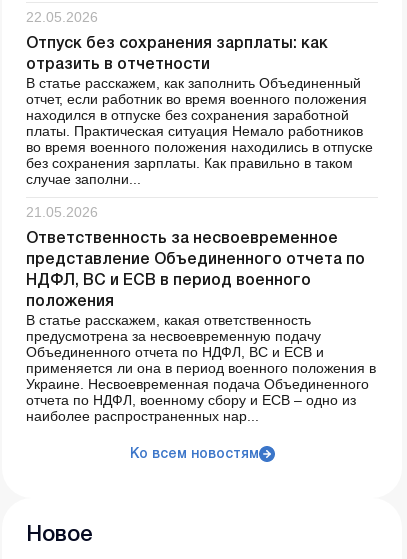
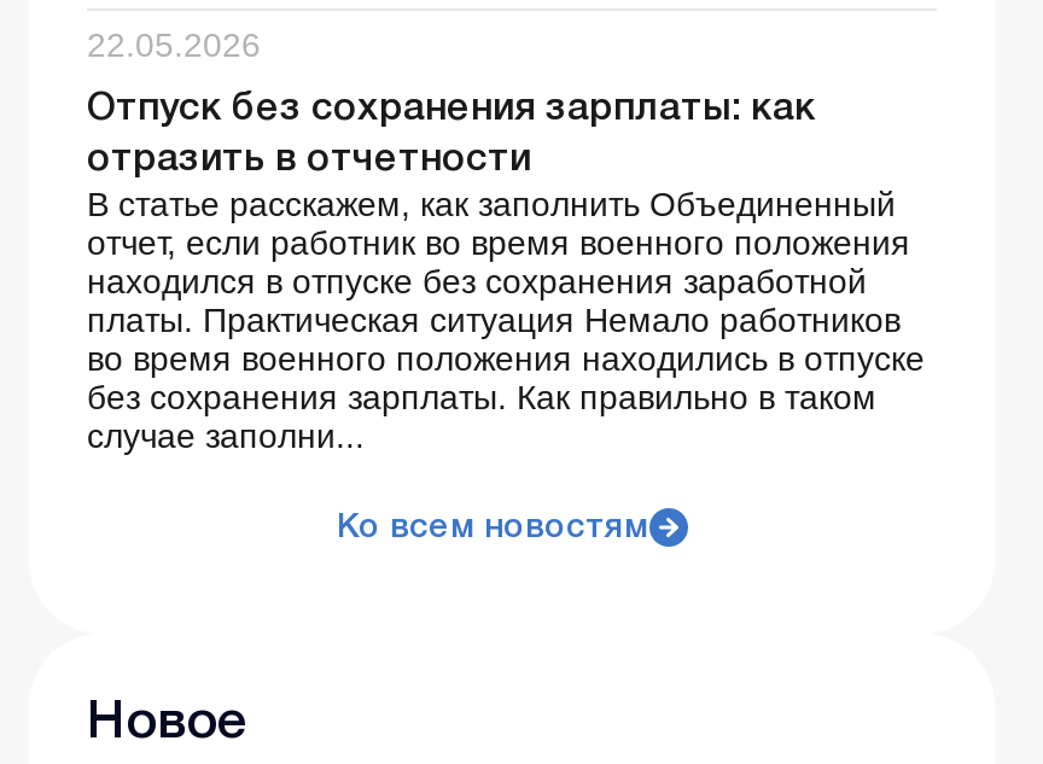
[26,204,376,424] 21.05.2026 | Ответственность за несвоевременное | представление Объединенного отчета по | НДФЛ, ВС и ЕСВ в период военного | положения | В статье расскажем, какая ответственность | предусмотрена за несвоевременную подачу | Объединенного отчета по НДФЛ, ВС и ЕСВ и | применяется ли она в период военного положения в | Украине. Несвоевременная подача Объединенного | отчета по НДФЛ, военному сбору и ЕСВ – одно из | наиболее распространенных нар... -> none

